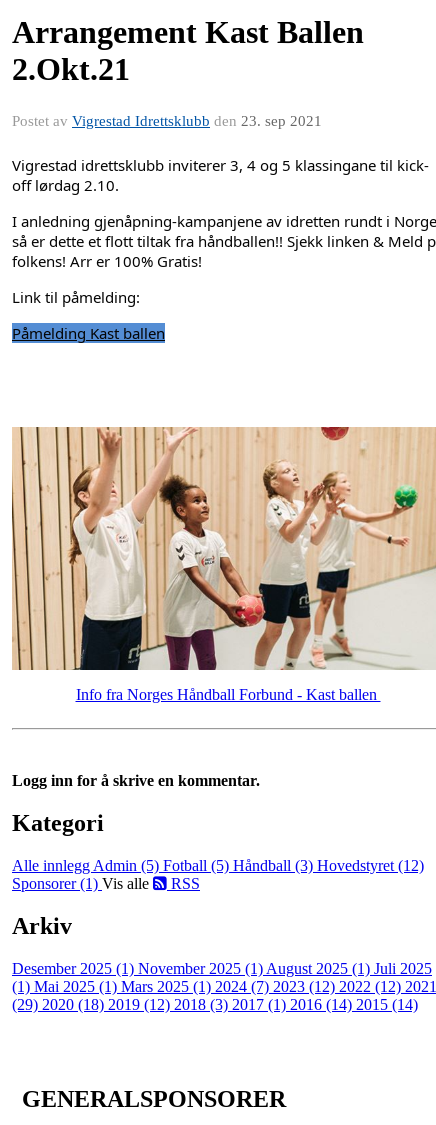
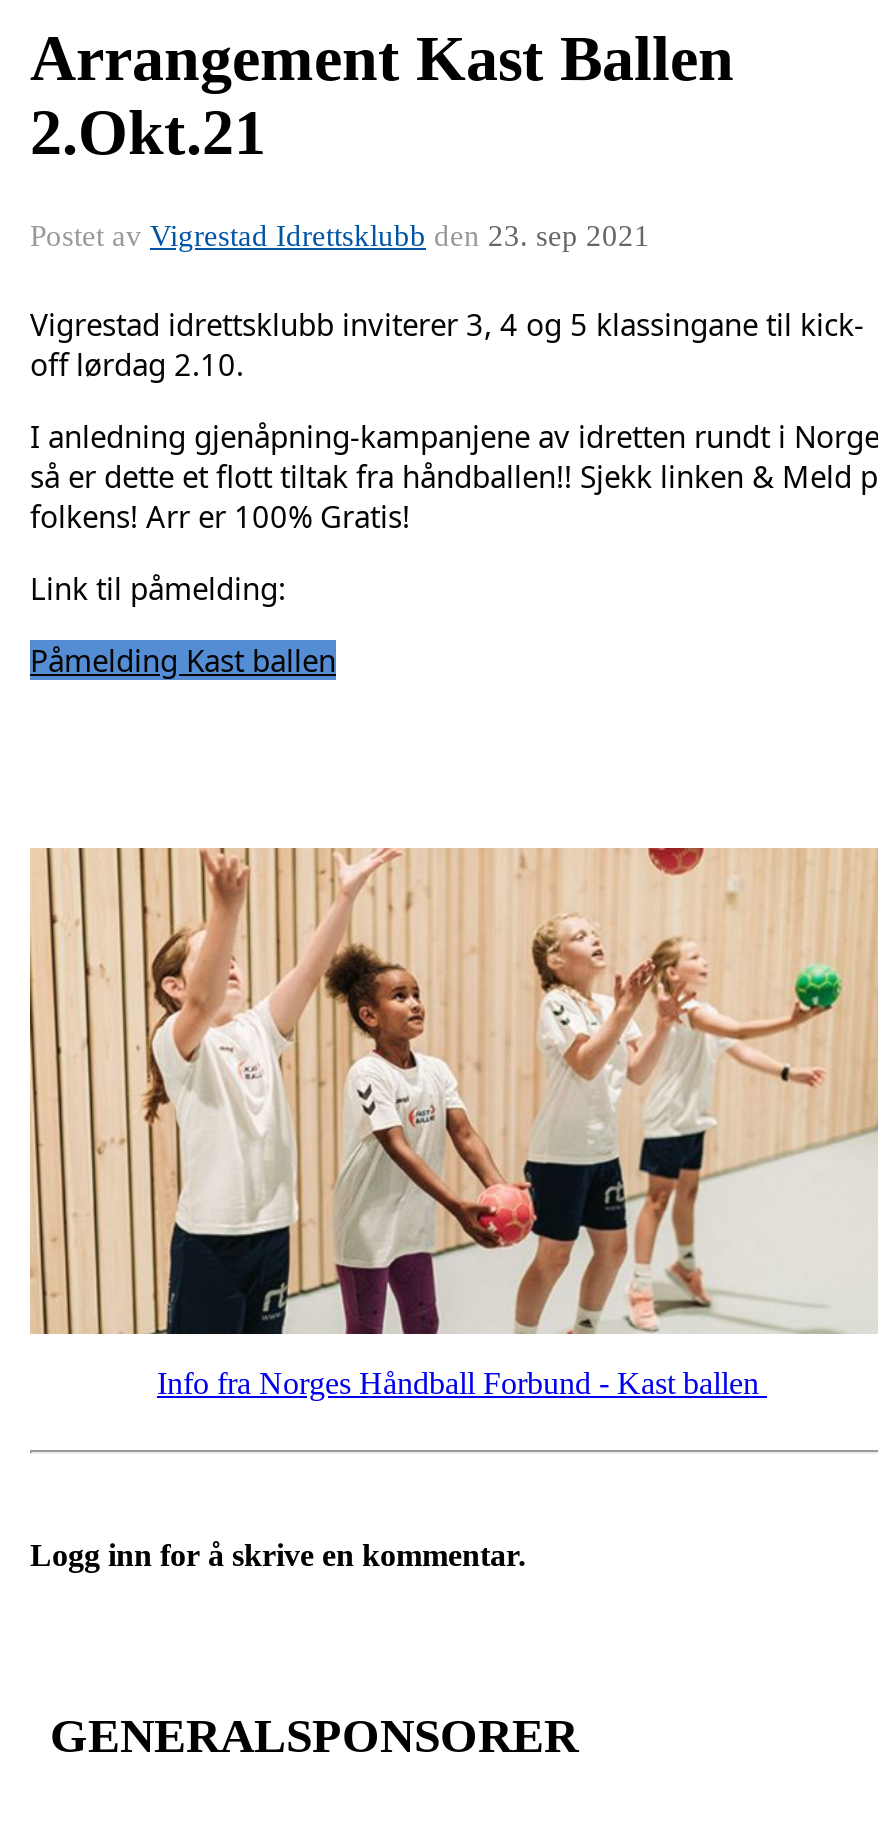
[12,810,436,1013] Kategori | Alle innlegg Admin (5) Fotball (5) Håndball (3) Hovedstyret (12) | Sponsorer (1) Vis alle | RSS | Arkiv | Desember 2025 (1) November 2025 (1) August 2025 (1) Juli 2025 | (1) Mai 2025 (1) Mars 2025 (1) 2024 (7) 2023 (12) 2022 (12) 2021 | (29) 2020 (18) 2019 (12) 2018 (3) 2017 (1) 2016 (14) 2015 (14) -> none

